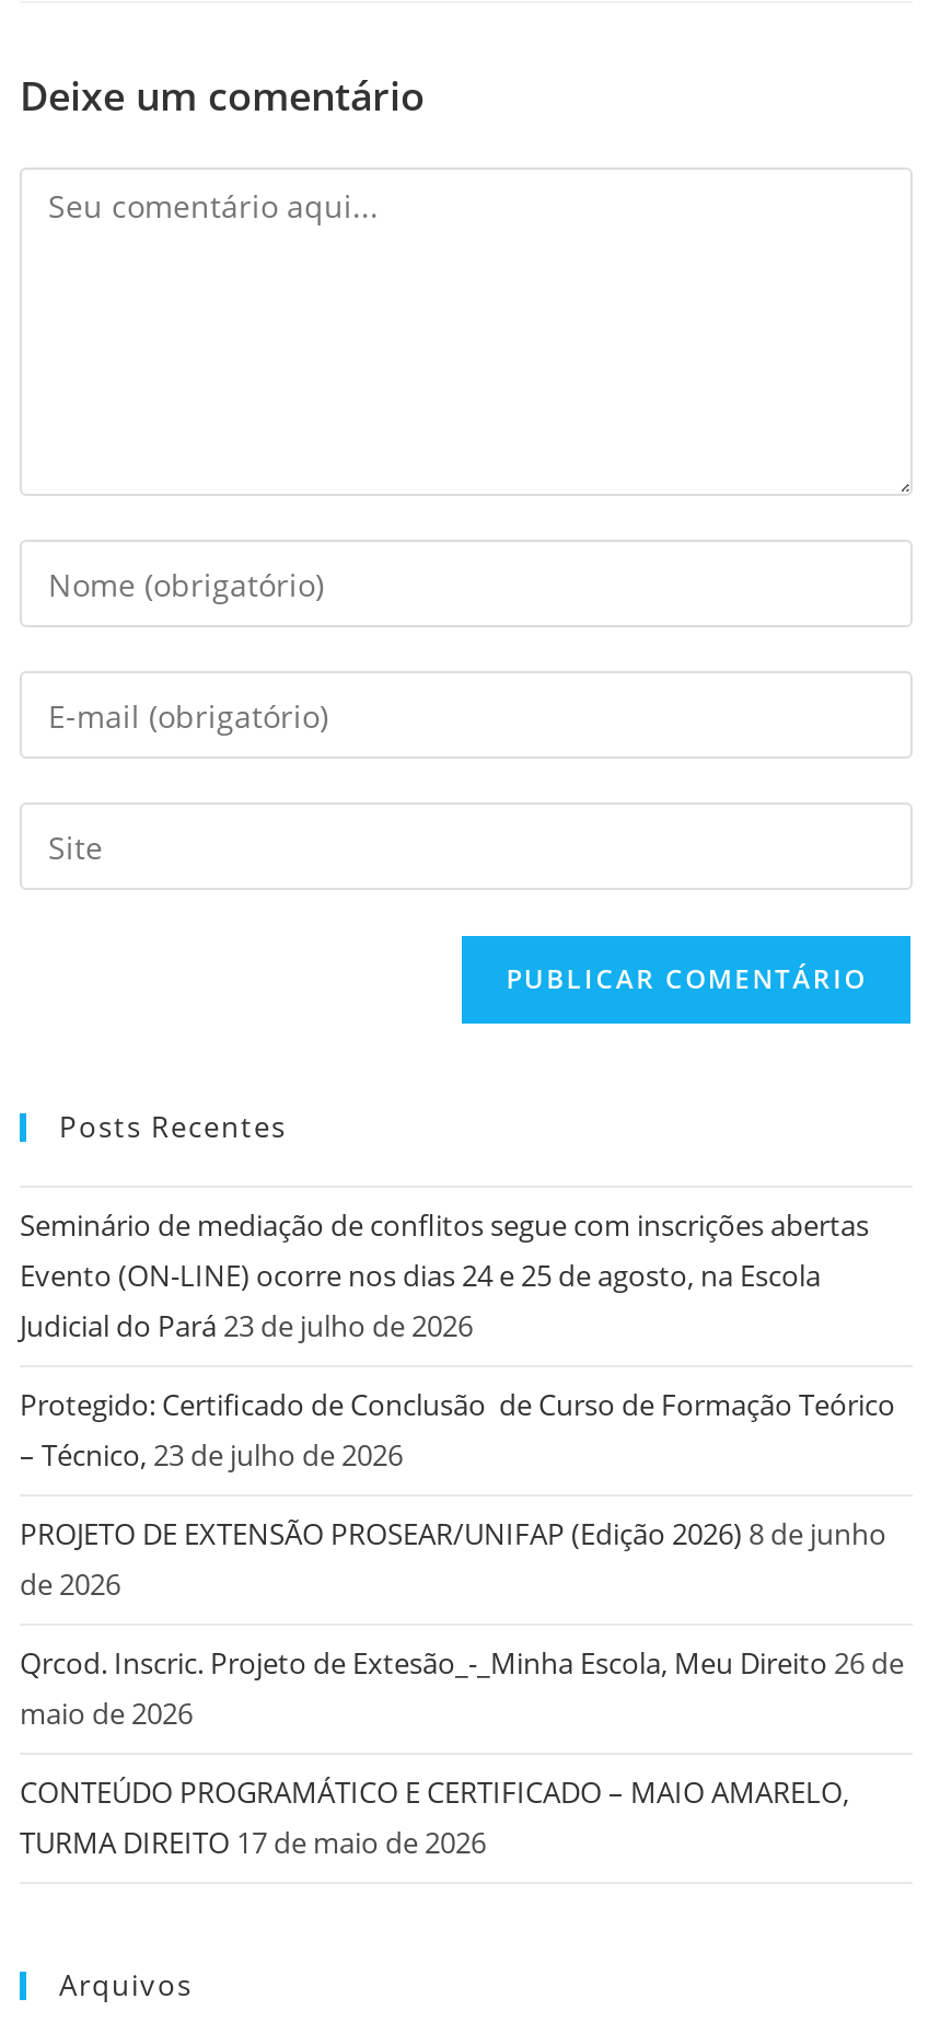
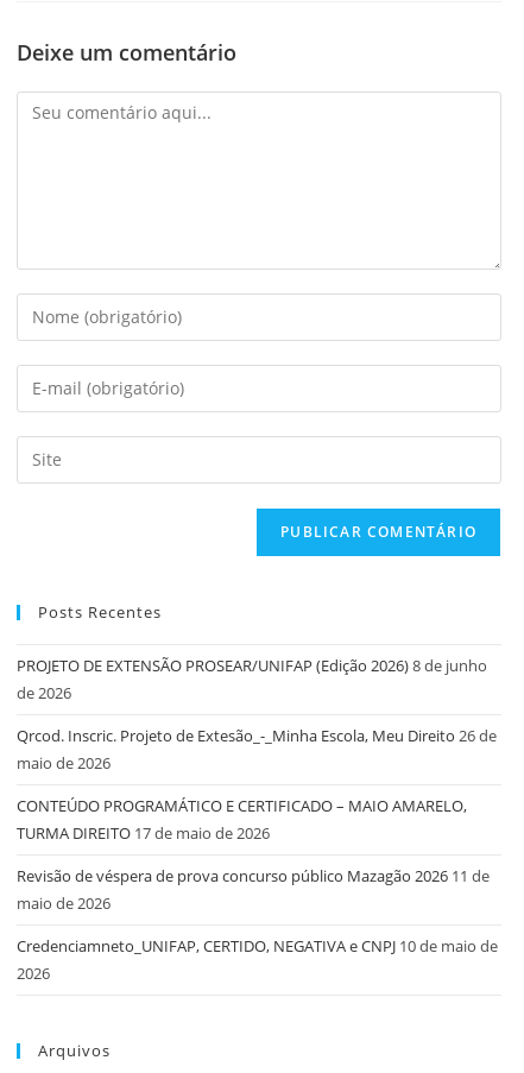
[20,1206,895,1475] Seminário de mediação de conflitos segue com inscrições abertas | Evento (ON-LINE) ocorre nos dias 24 e 25 de agosto, na Escola | Judicial do Pará 23 de julho de 2026 | Protegido: Certificado de Conclusão de Curso de Formação Teórico | – Técnico, 23 de julho de 2026 -> none
moved [20,1514,904,1863] -> [17,654,497,843]: PROJETO DE EXTENSÃO PROSEAR/UNIFAP (Edição 2026) 8 de junho | de 2026 | Qrcod. Inscric. Projeto de Extesão_-_Minha Escola, Meu Direito 26 de | maio de 2026 | CONTEÚDO PROGRAMÁTICO E CERTIFICADO – MAIO AMARELO, | TURMA DIREITO 17 de maio de 2026
none -> [17,865,498,984] Revisão de véspera de prova concurso público Mazagão 2026 11 de | maio de 2026 | Credenciamneto_UNIFAP, CERTIDO, NEGATIVA e CNPJ 10 de maio de | 2026

